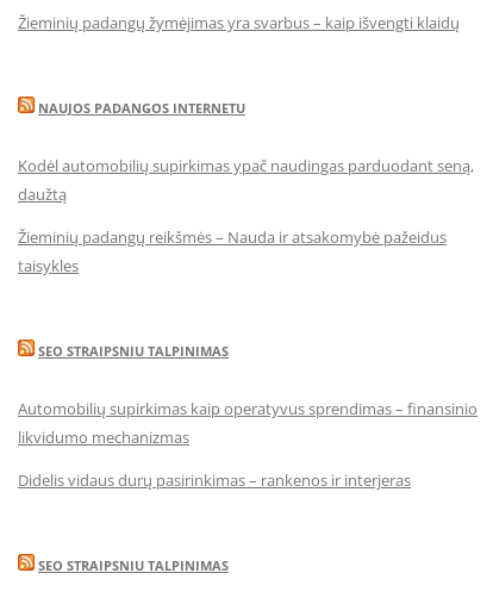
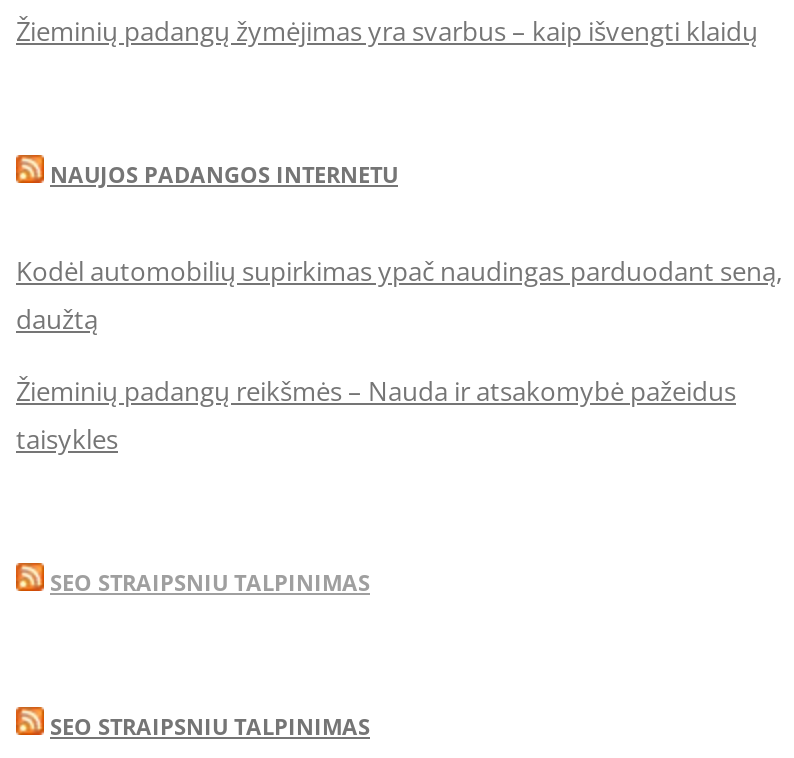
[18,398,478,491] Automobilių supirkimas kaip operatyvus sprendimas – finansinio | likvidumo mechanizmas | Didelis vidaus durų pasirinkimas – rankenos ir interjeras -> none

